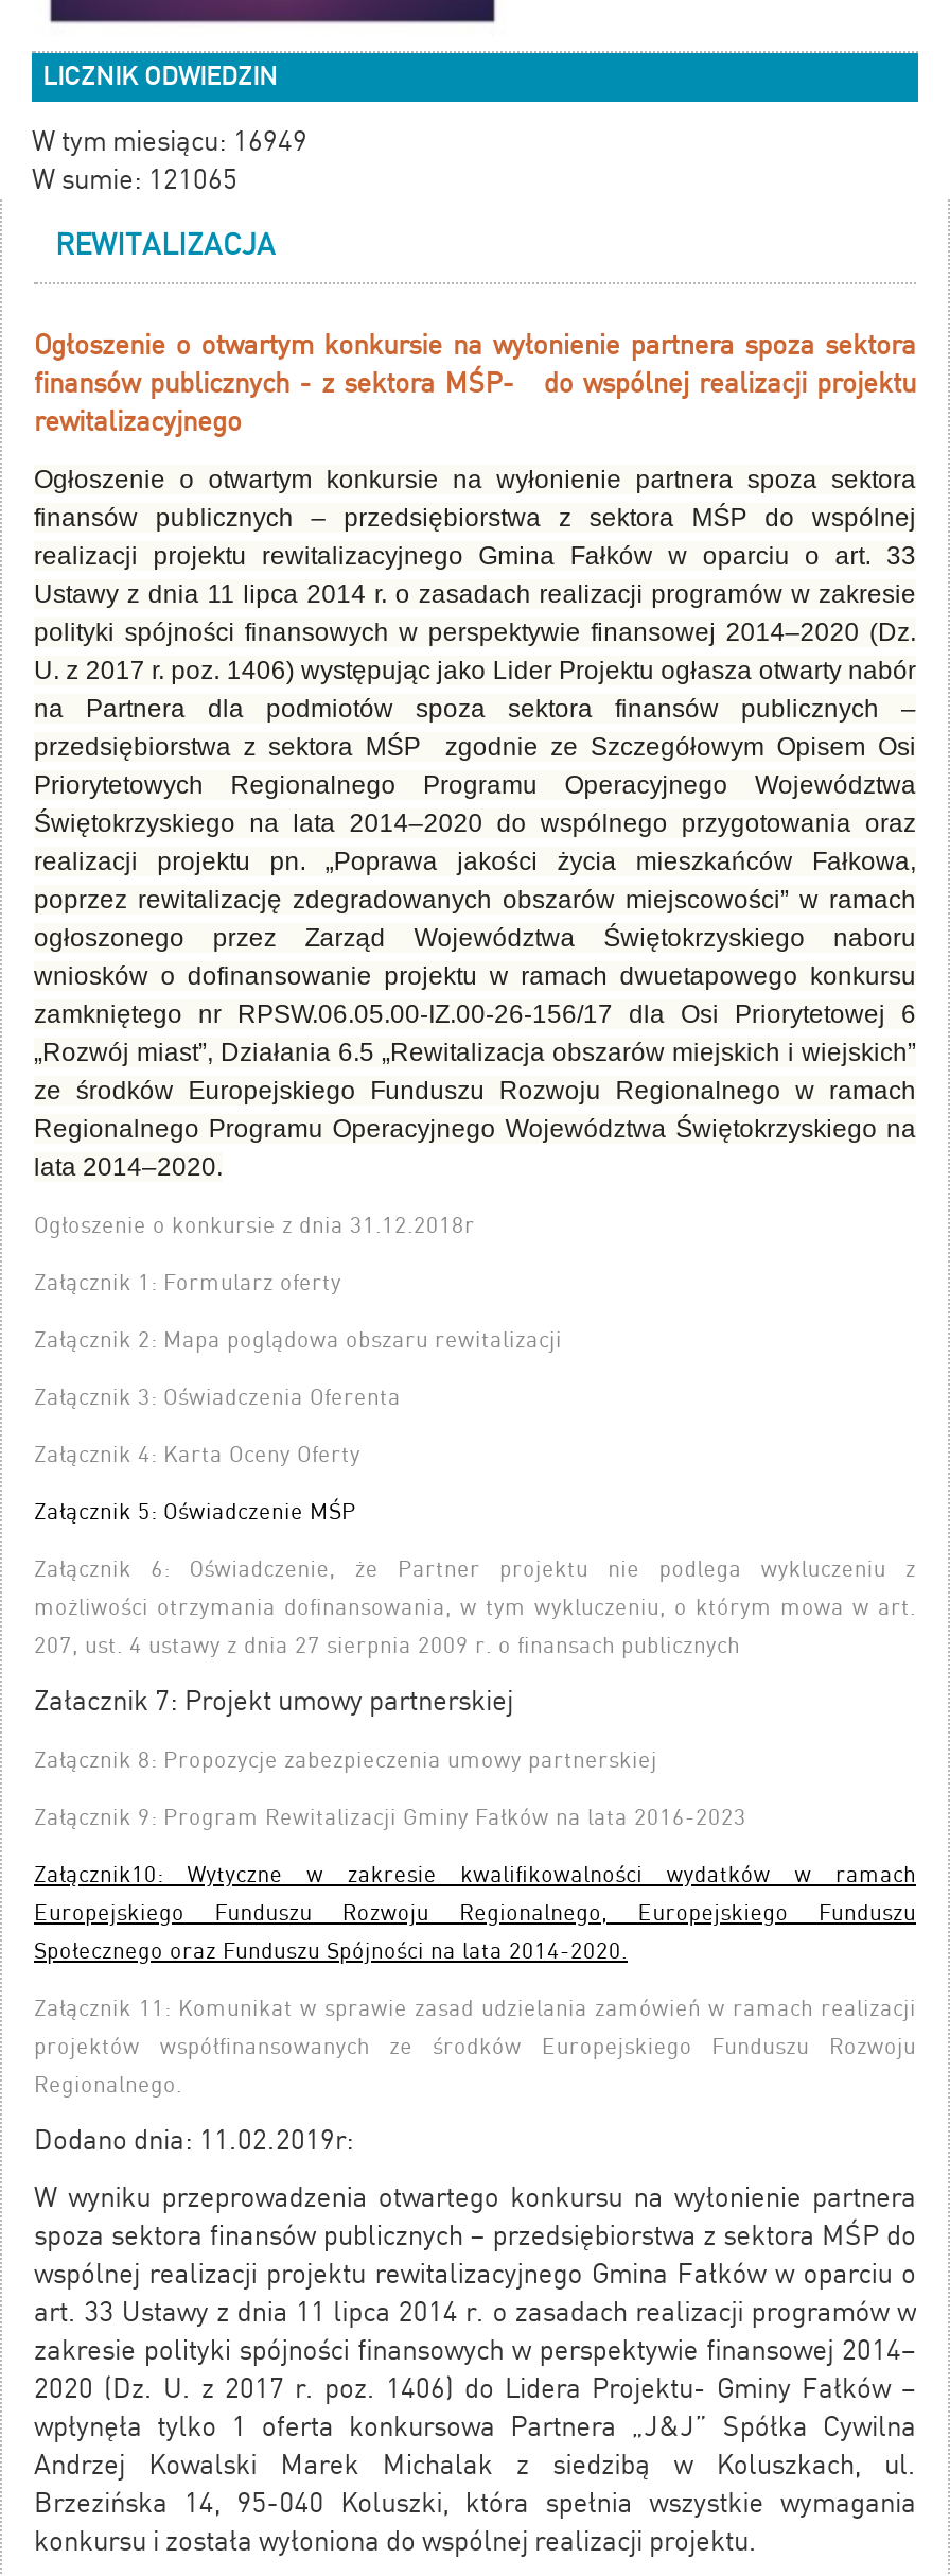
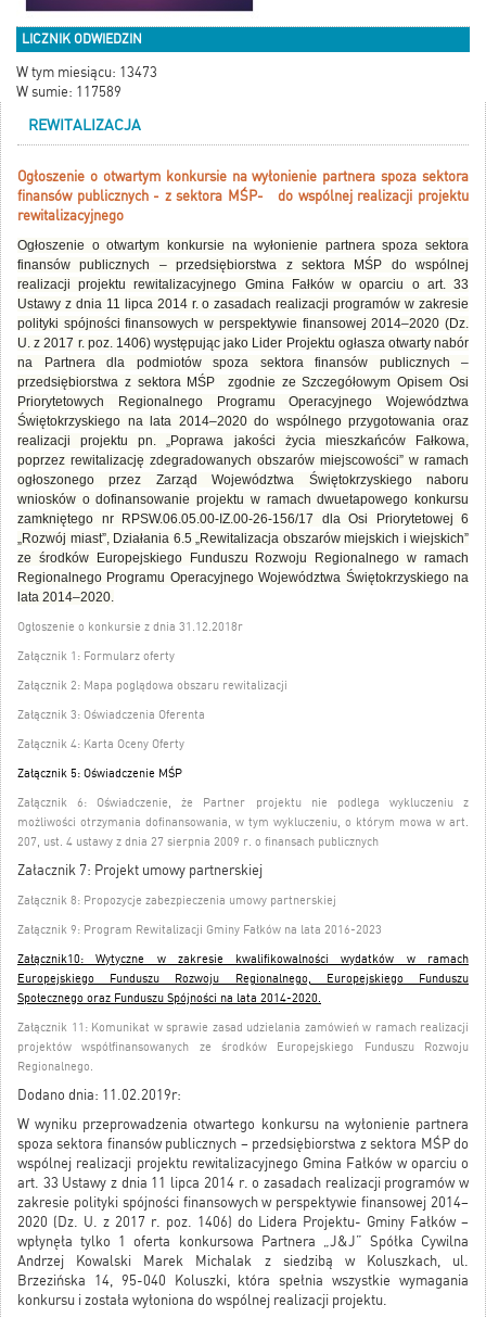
[32,125,307,157] W tym miesiącu: 16949 -> [16,64,157,80] W tym miesiącu: 13473
[32,164,237,195] W sumie: 121065 -> [16,84,121,100] W sumie: 117589

